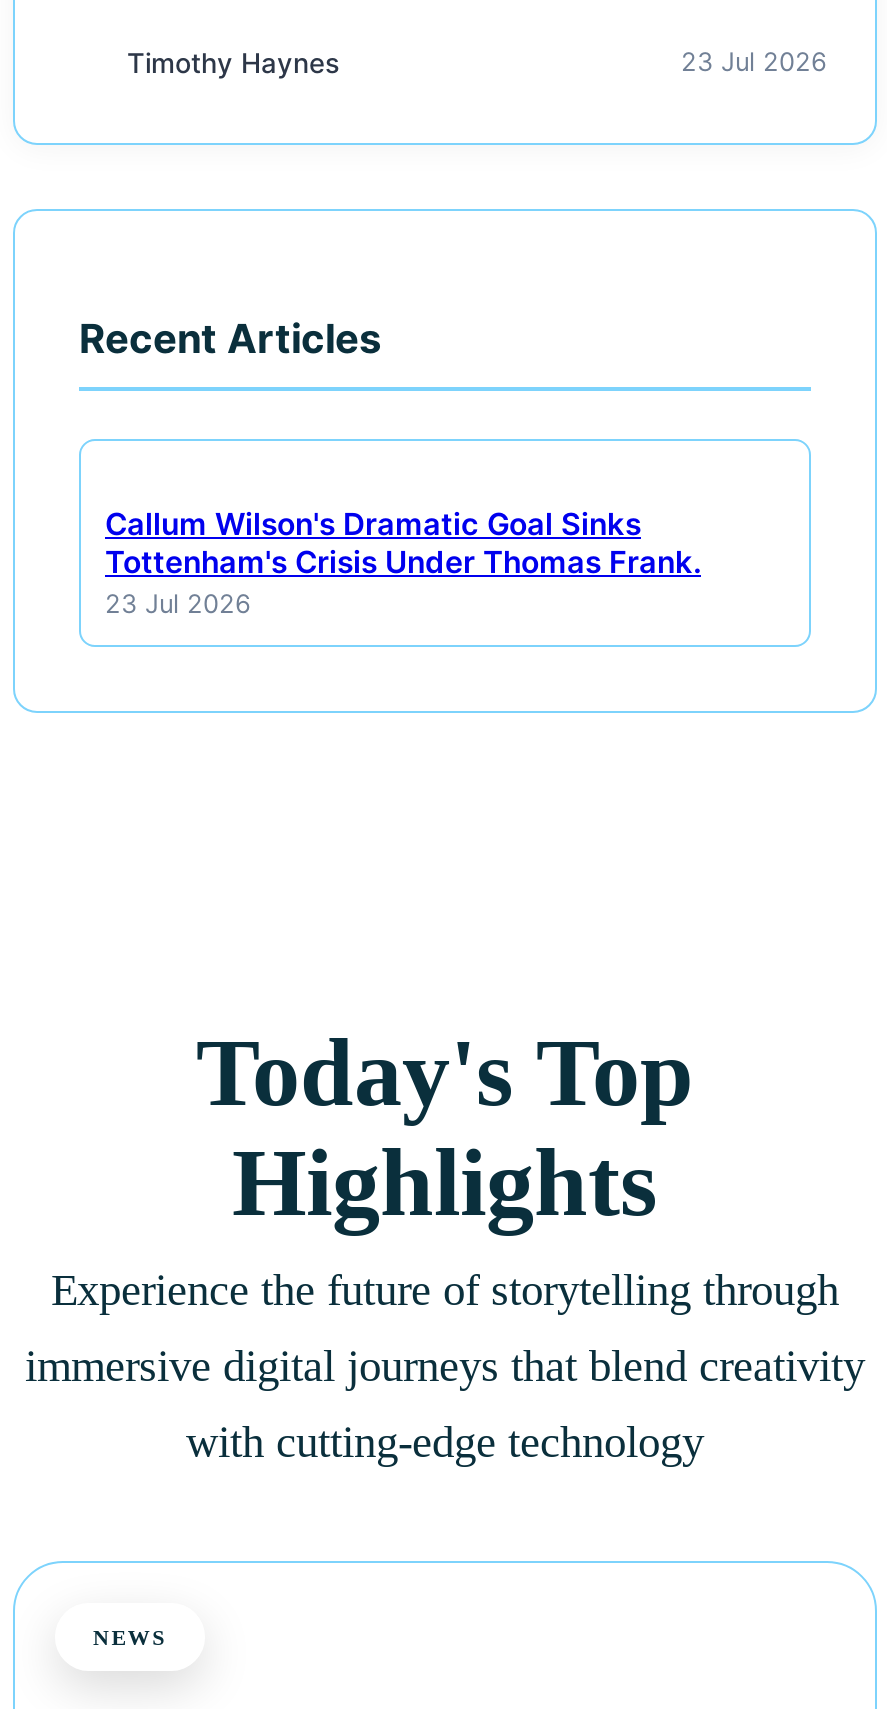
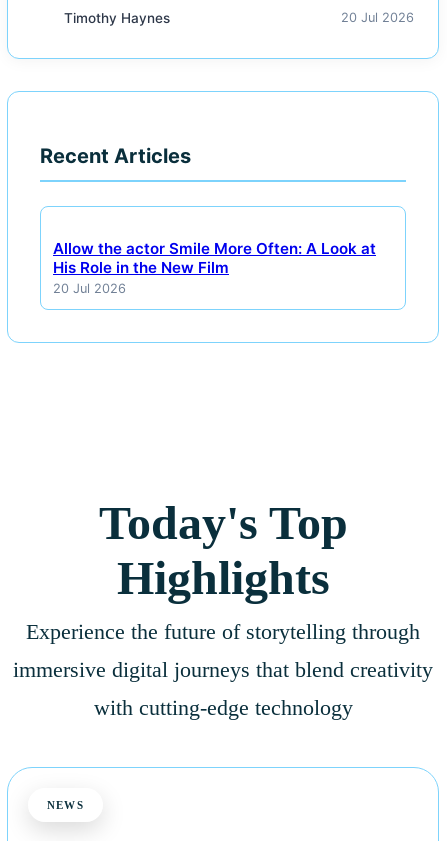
[681,48,827,78] 23 Jul 2026 -> [341,10,414,25] 20 Jul 2026
[105,505,701,619] Callum Wilson's Dramatic Goal Sinks | Tottenham's Crisis Under Thomas Frank. | 23 Jul 2026 -> [53,239,376,296] Allow the actor Smile More Often: A Look at | His Role in the New Film | 20 Jul 2026

